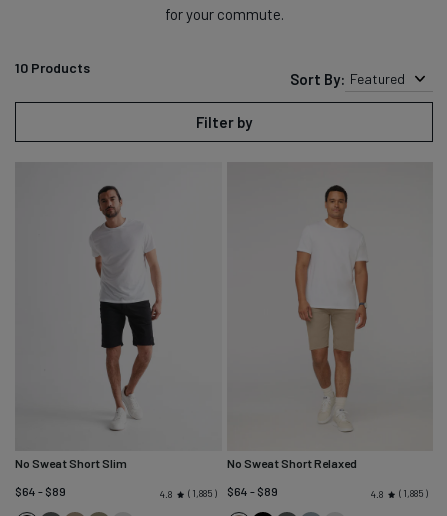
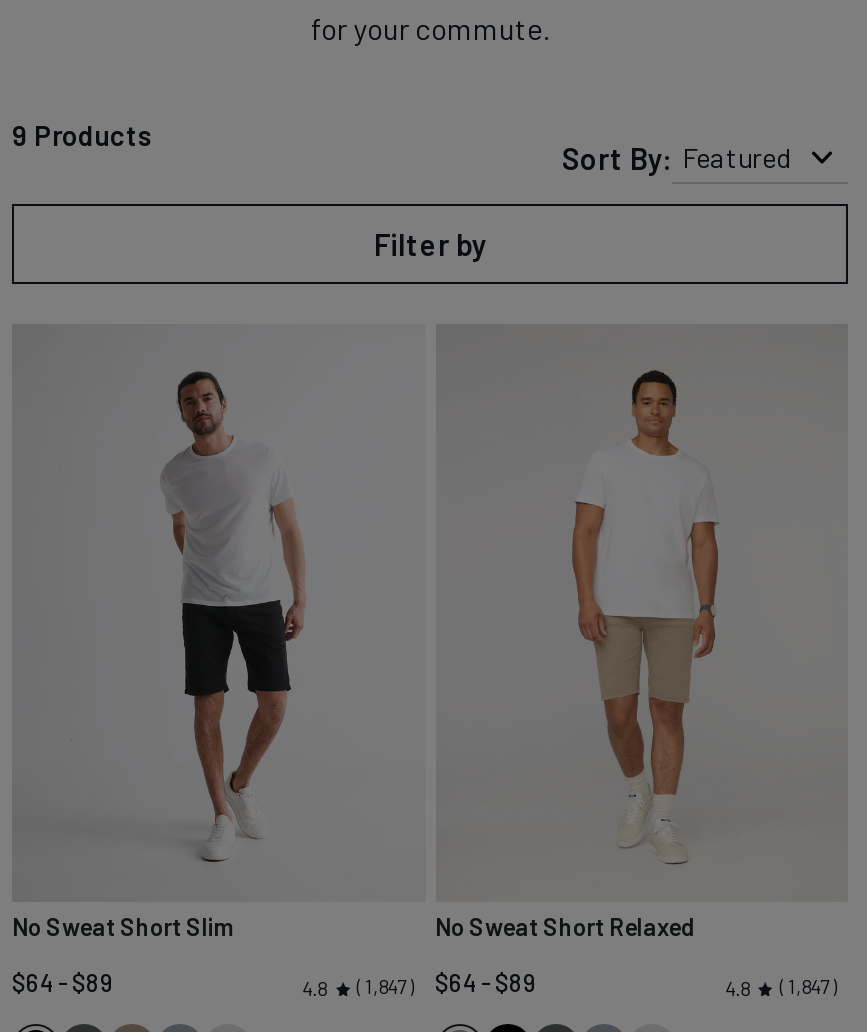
[15,59,90,76] 10 Products -> [12,118,152,152] 9 Products
[160,484,277,499] 4.8 1,885 $64 - $89 -> [302,968,537,999] 4.8 1,847 $64 - $89
[371,487,424,499] 4.8 1,885 -> [725,974,830,999] 4.8 1,847

